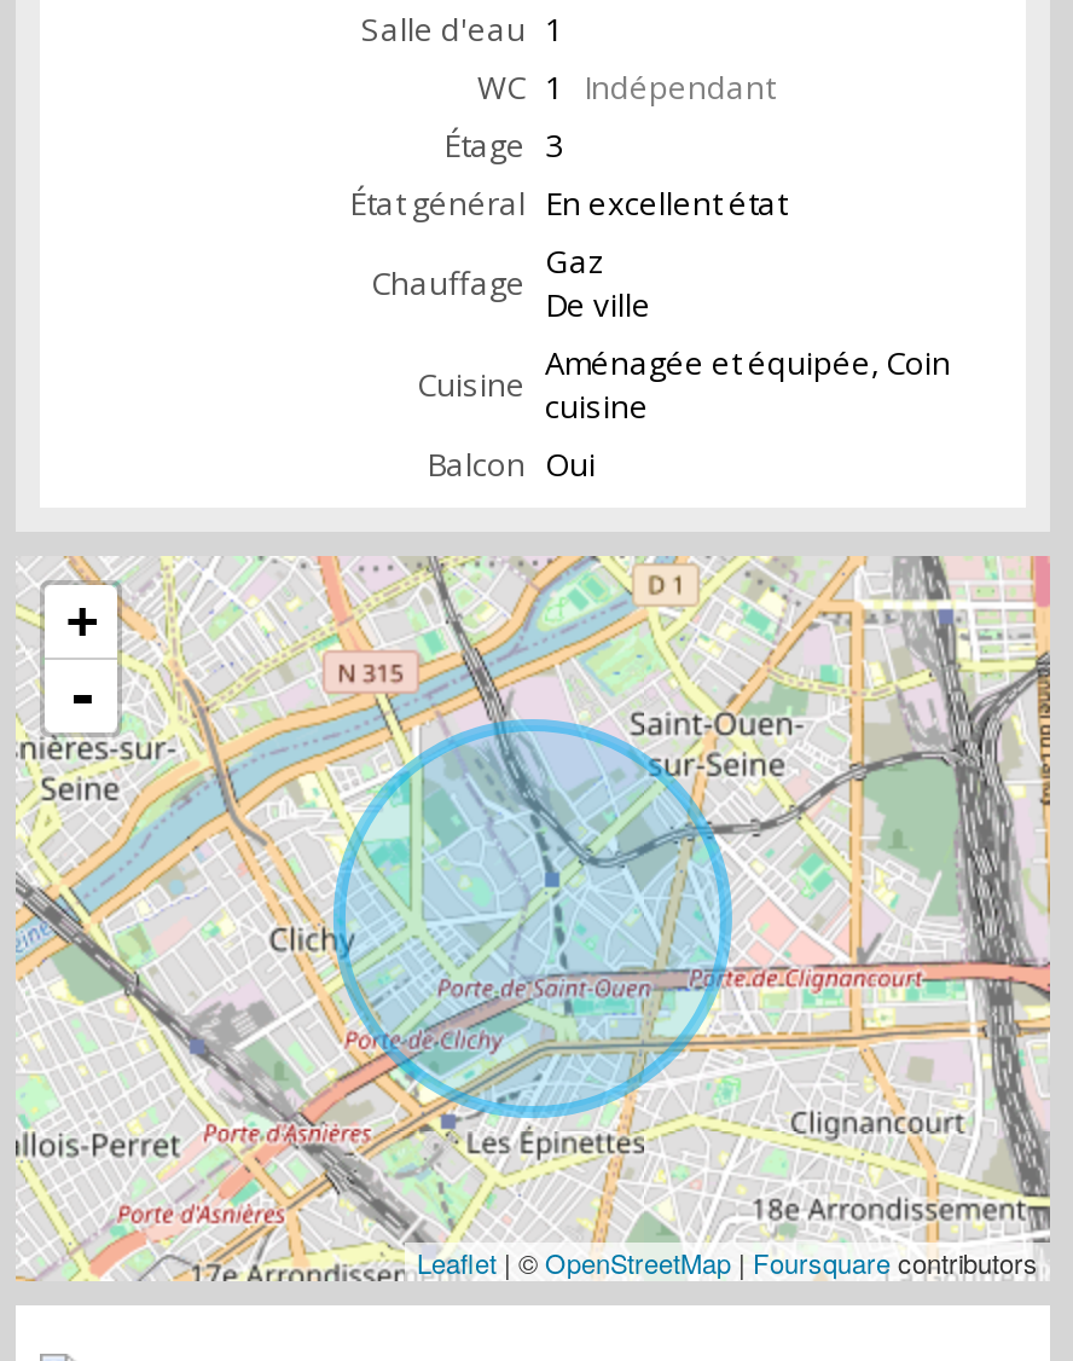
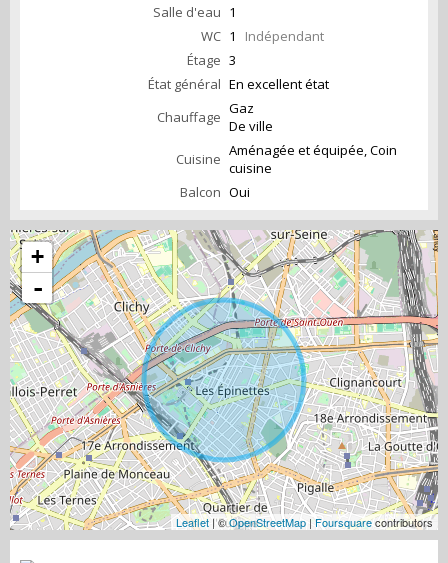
[13,554,1052,1284] [image] -> [9,229,439,531] [image]

